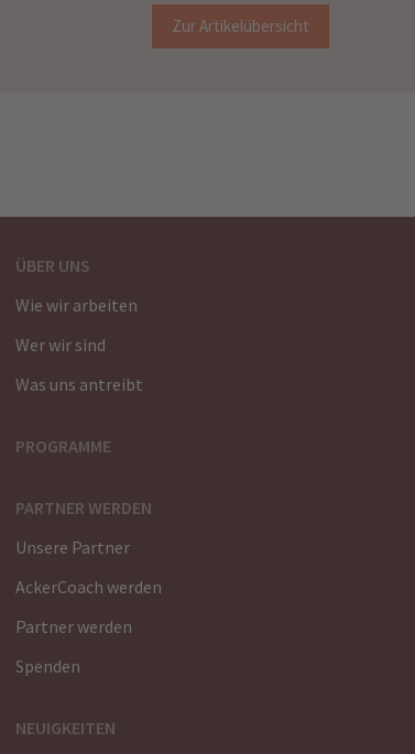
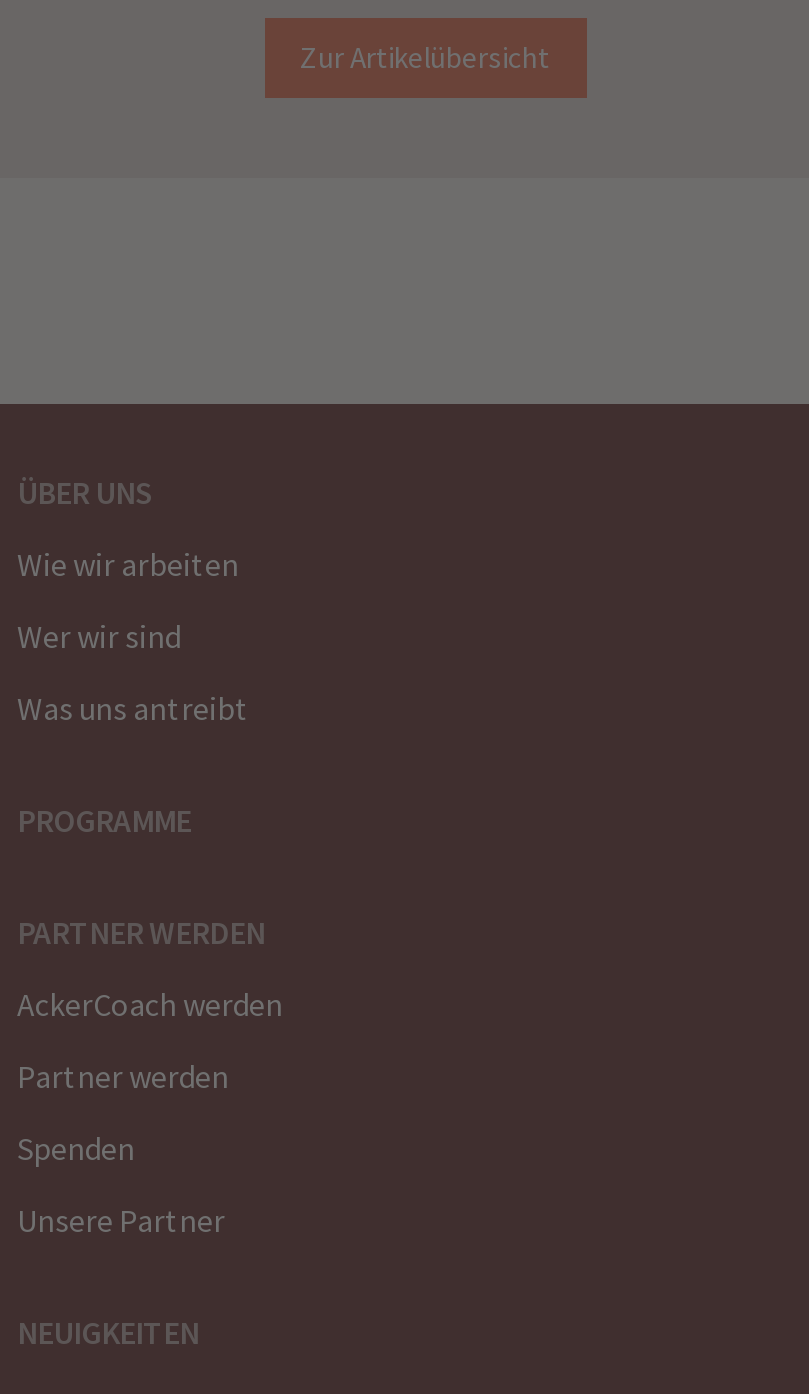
moved [15,536,130,559] -> [17,1201,225,1241]: Unsere Partner
moved [15,576,162,677] -> [17,985,283,1169]: AckerCoach werden | Partner werden | Spenden

